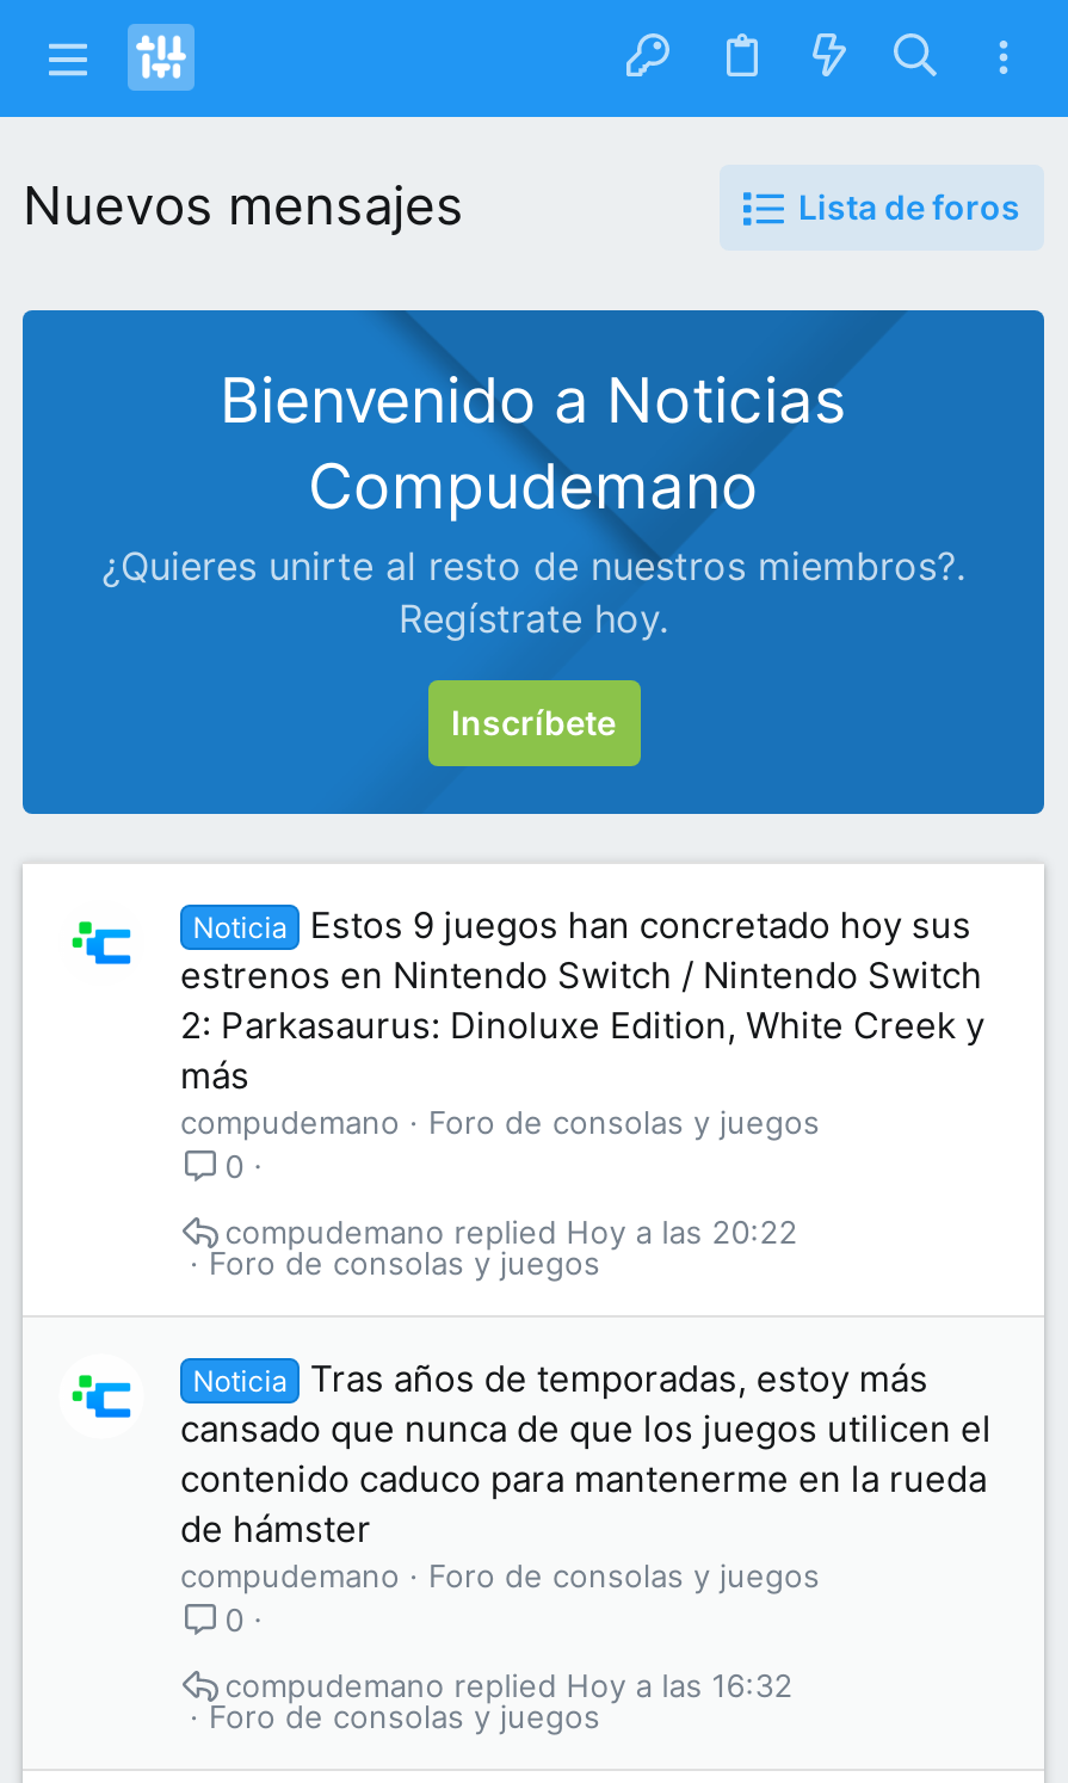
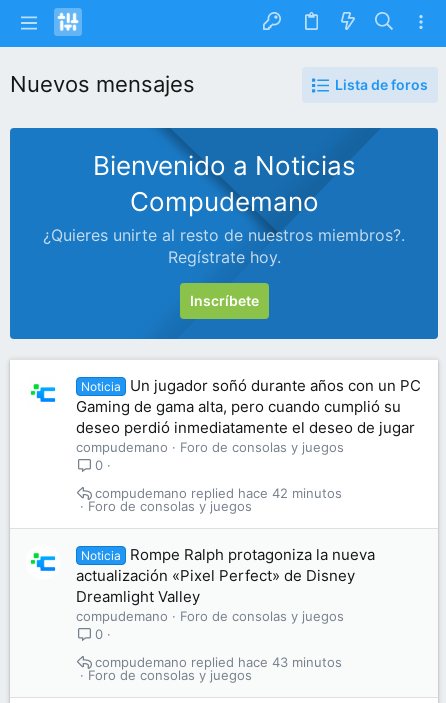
[180,902,984,1098] Estos 9 juegos han concretado hoy sus | estrenos en Nintendo Switch / Nintendo Switch | 2: Parkasaurus: Dinoluxe Edition, White Creek y | más -> [76,376,421,437] Un jugador soñó durante años con un PC | Gaming de gama alta, pero cuando cumplió su | deseo perdió inmediatamente el deseo de jugar
[566,1213,798,1251] Hoy a las 20:22 -> [238,485,342,501] hace 42 minutos
[180,1356,992,1551] Tras años de temporadas, estoy más | cansado que nunca de que los juegos utilicen el | contenido caduco para mantenerme en la rueda | de hámster -> [76,545,375,606] Rompe Ralph protagoniza la nueva | actualización «Pixel Perfect» de Disney | Dreamlight Valley
[566,1667,793,1705] Hoy a las 16:32 -> [238,654,342,670] hace 43 minutos

